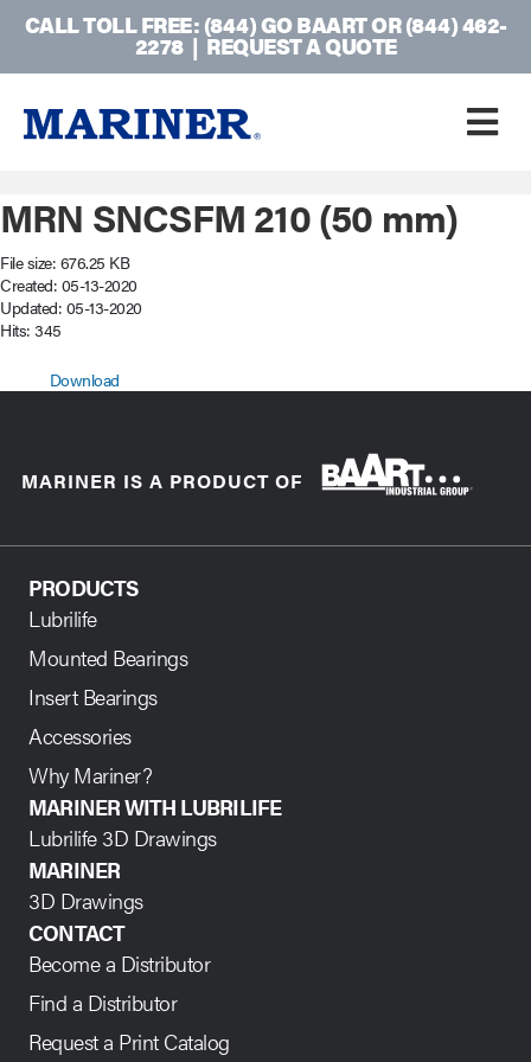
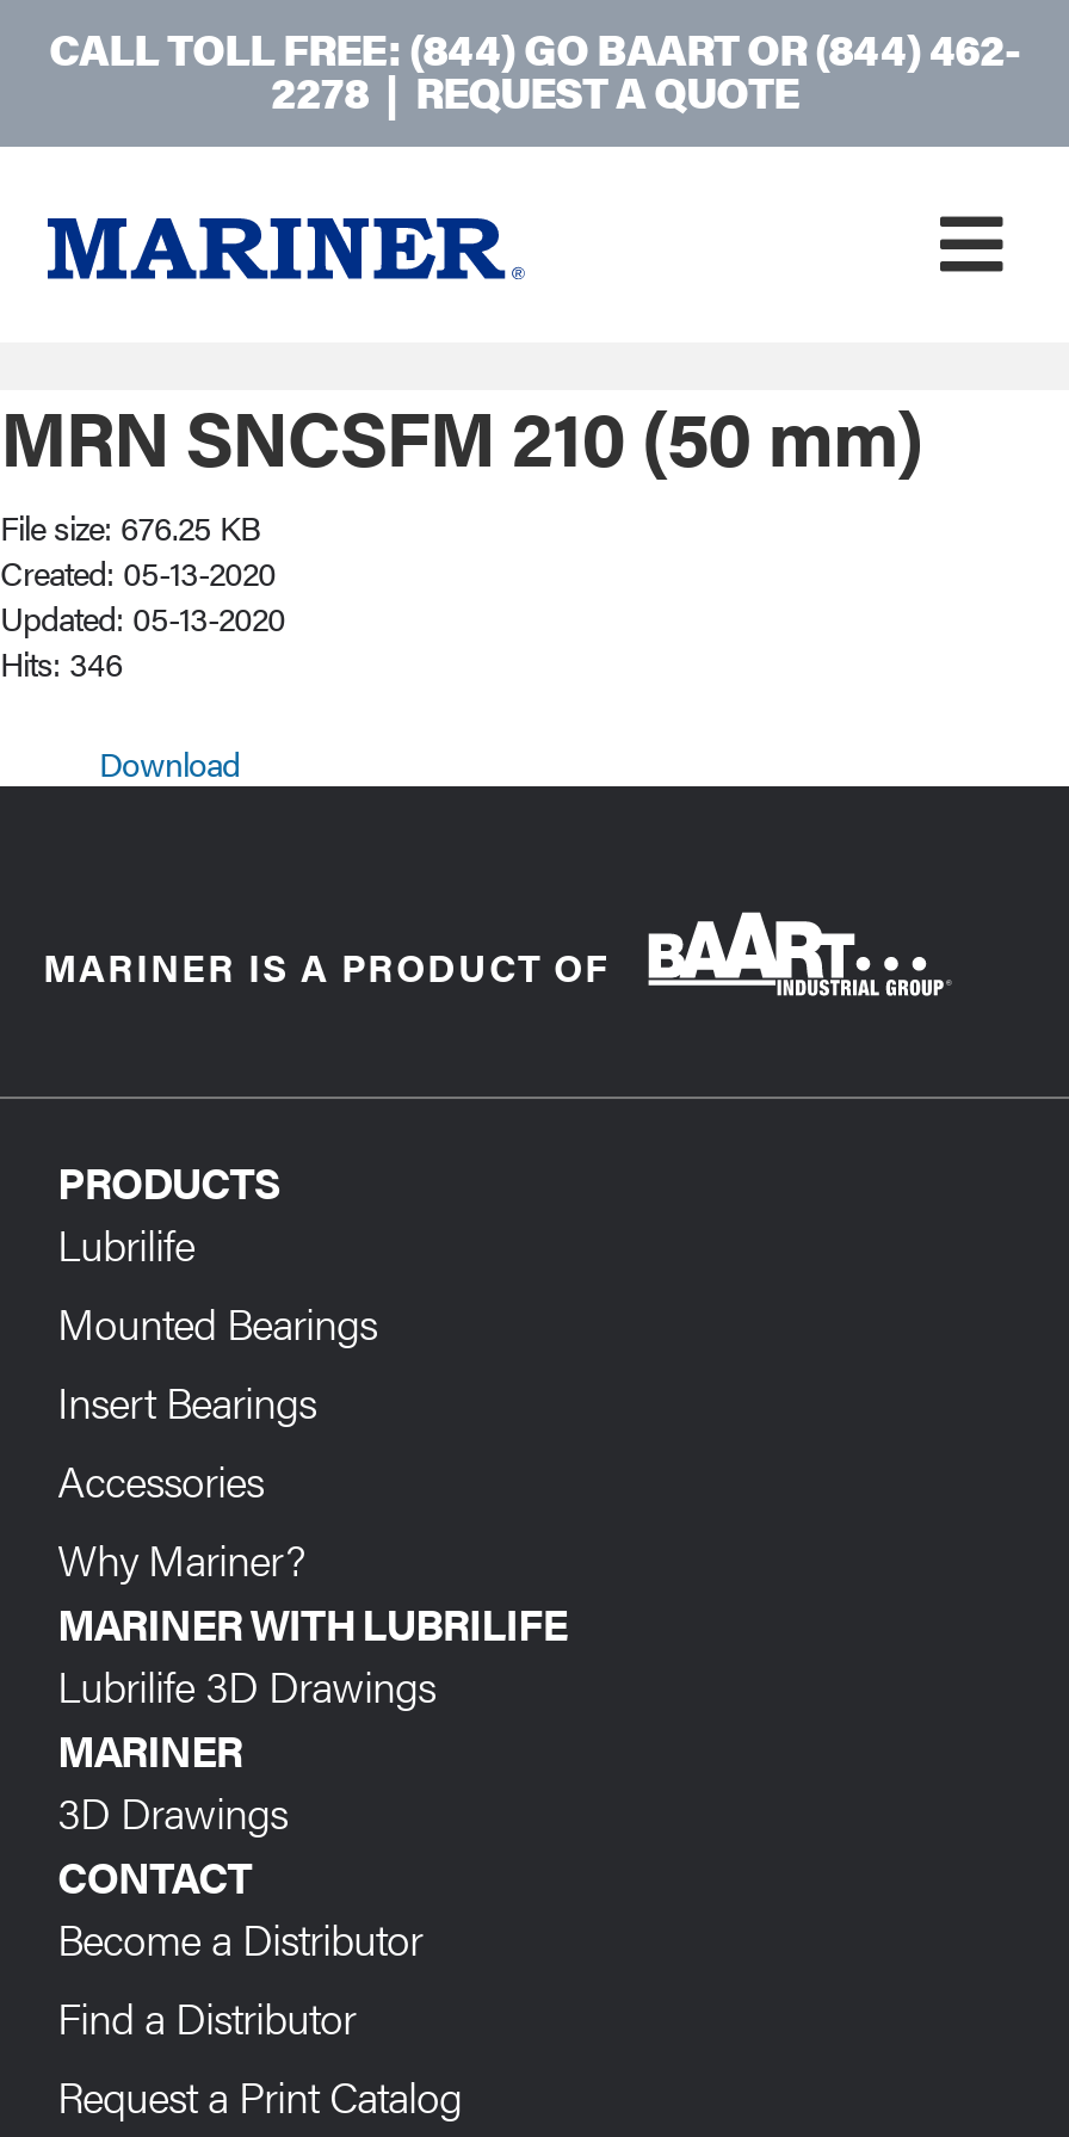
[0,318,61,342] Hits: 345 -> [0,639,123,687] Hits: 346

